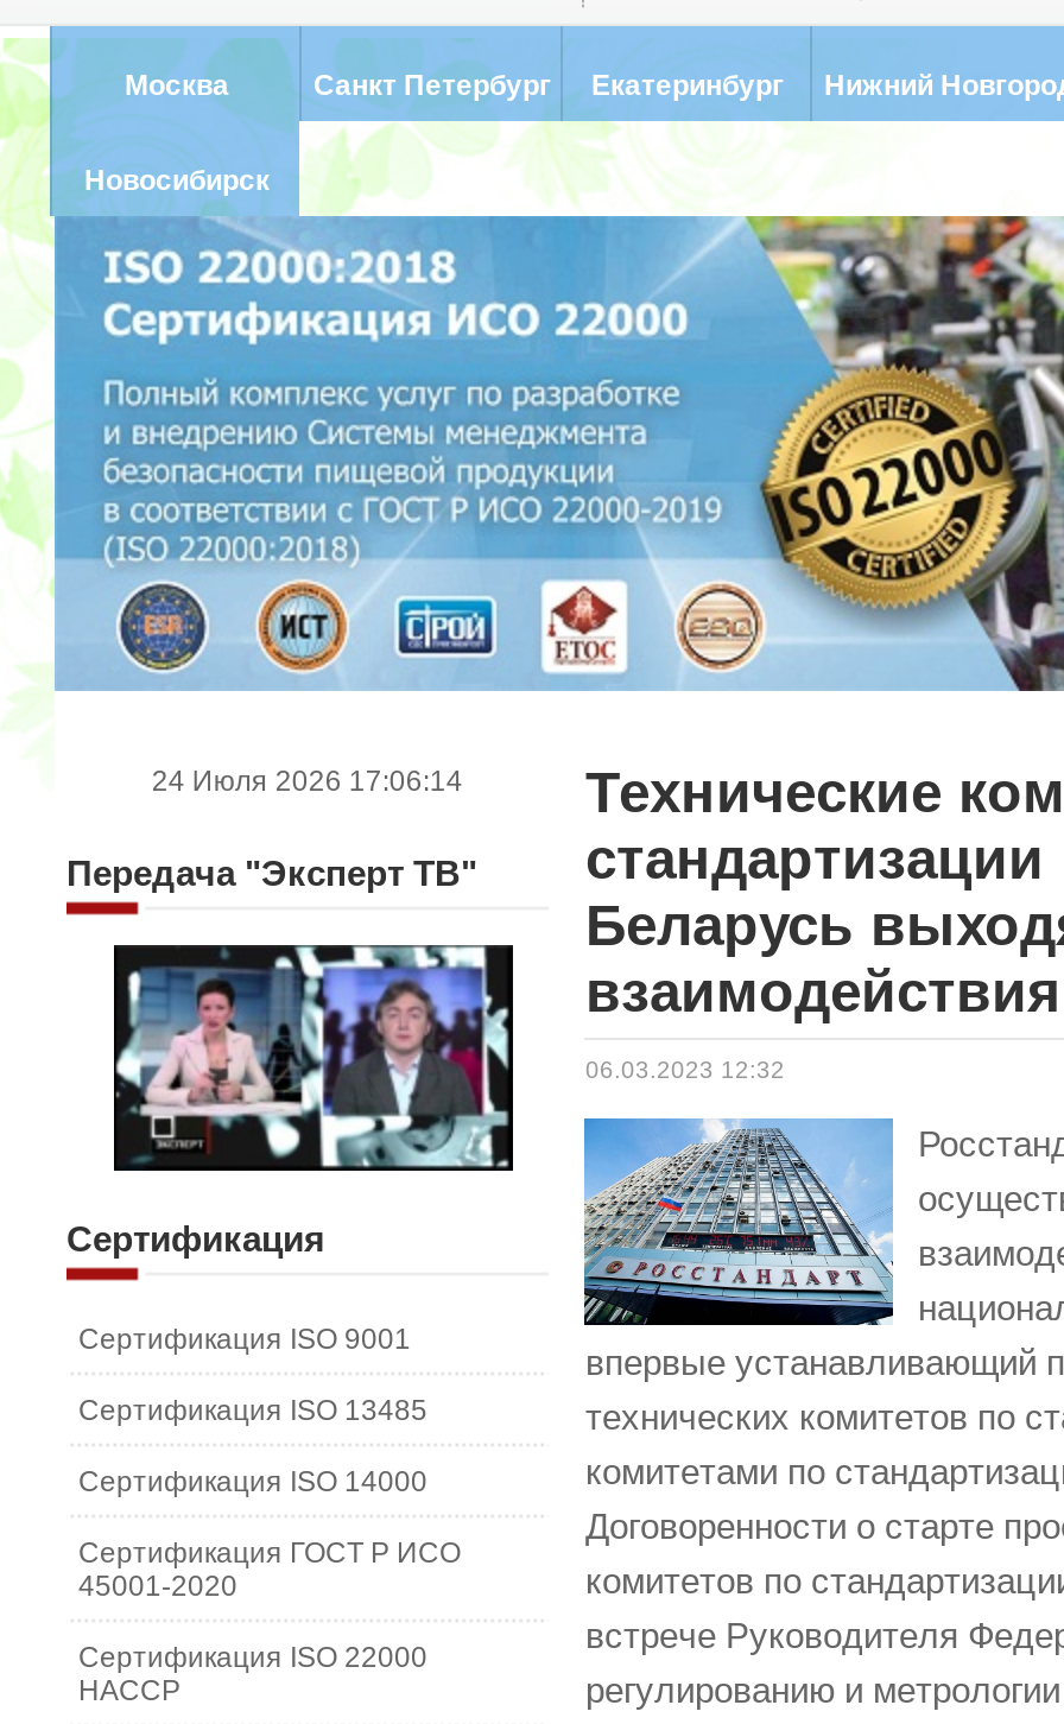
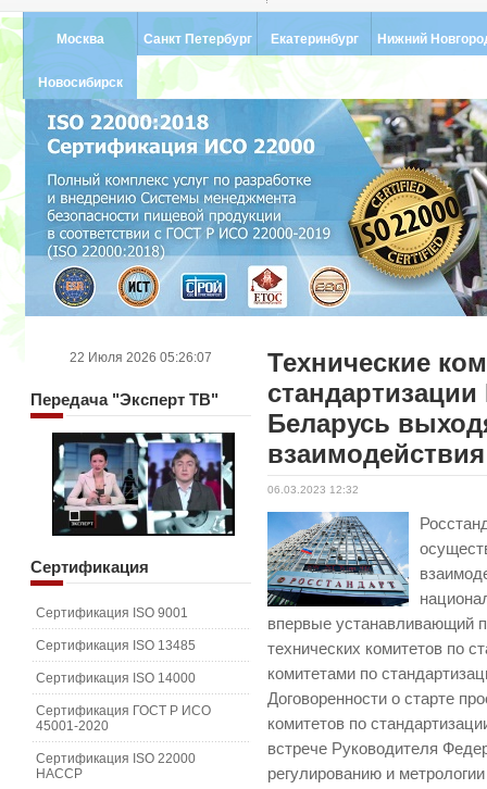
[152,765,463,798] 24 Июля 2026 17:06:14 -> [69,350,212,365] 22 Июля 2026 05:26:07

